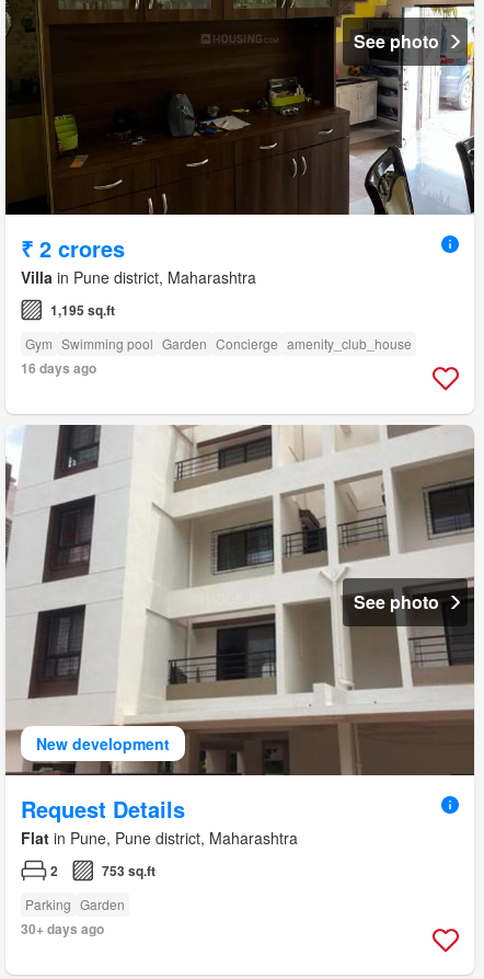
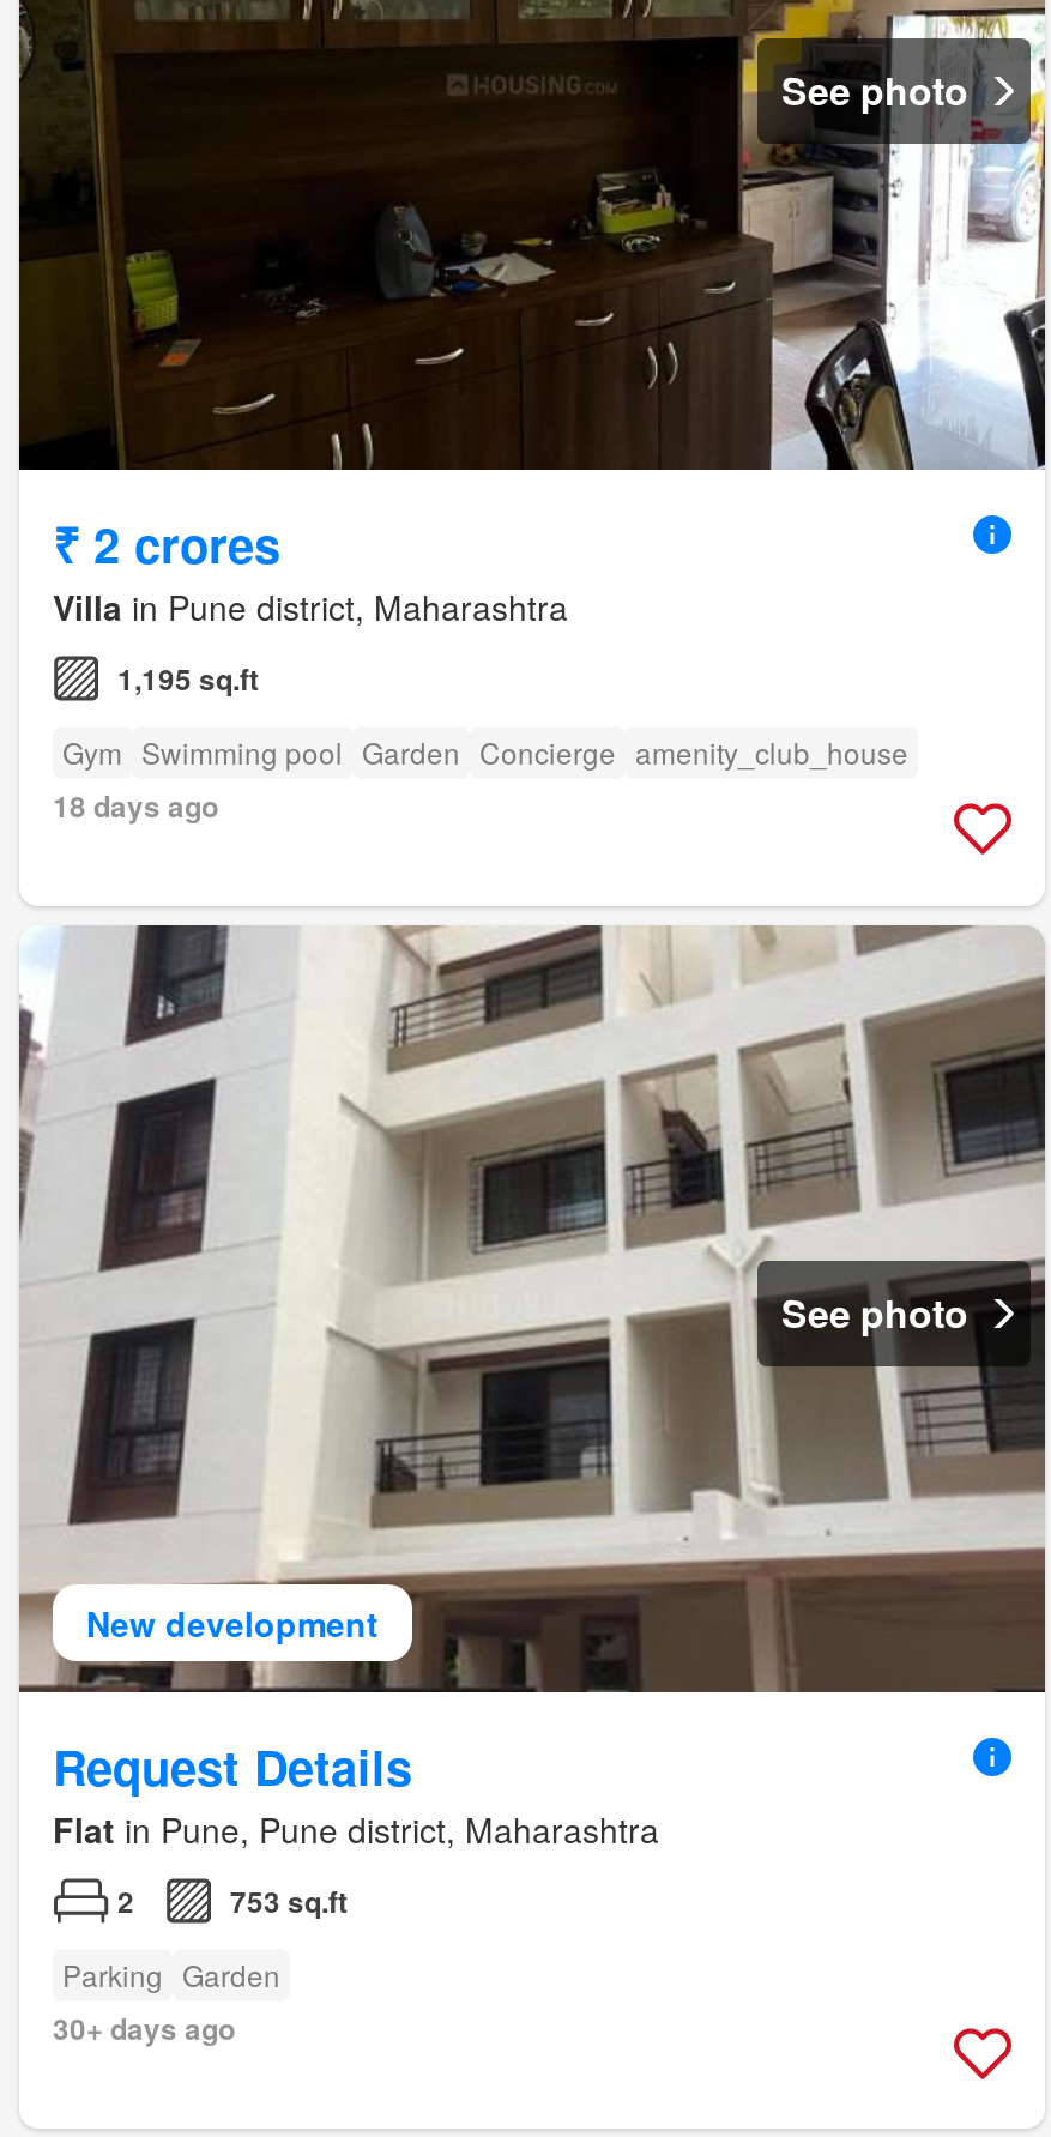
[21,358,96,377] 16 days ago -> [53,783,218,826] 18 days ago

